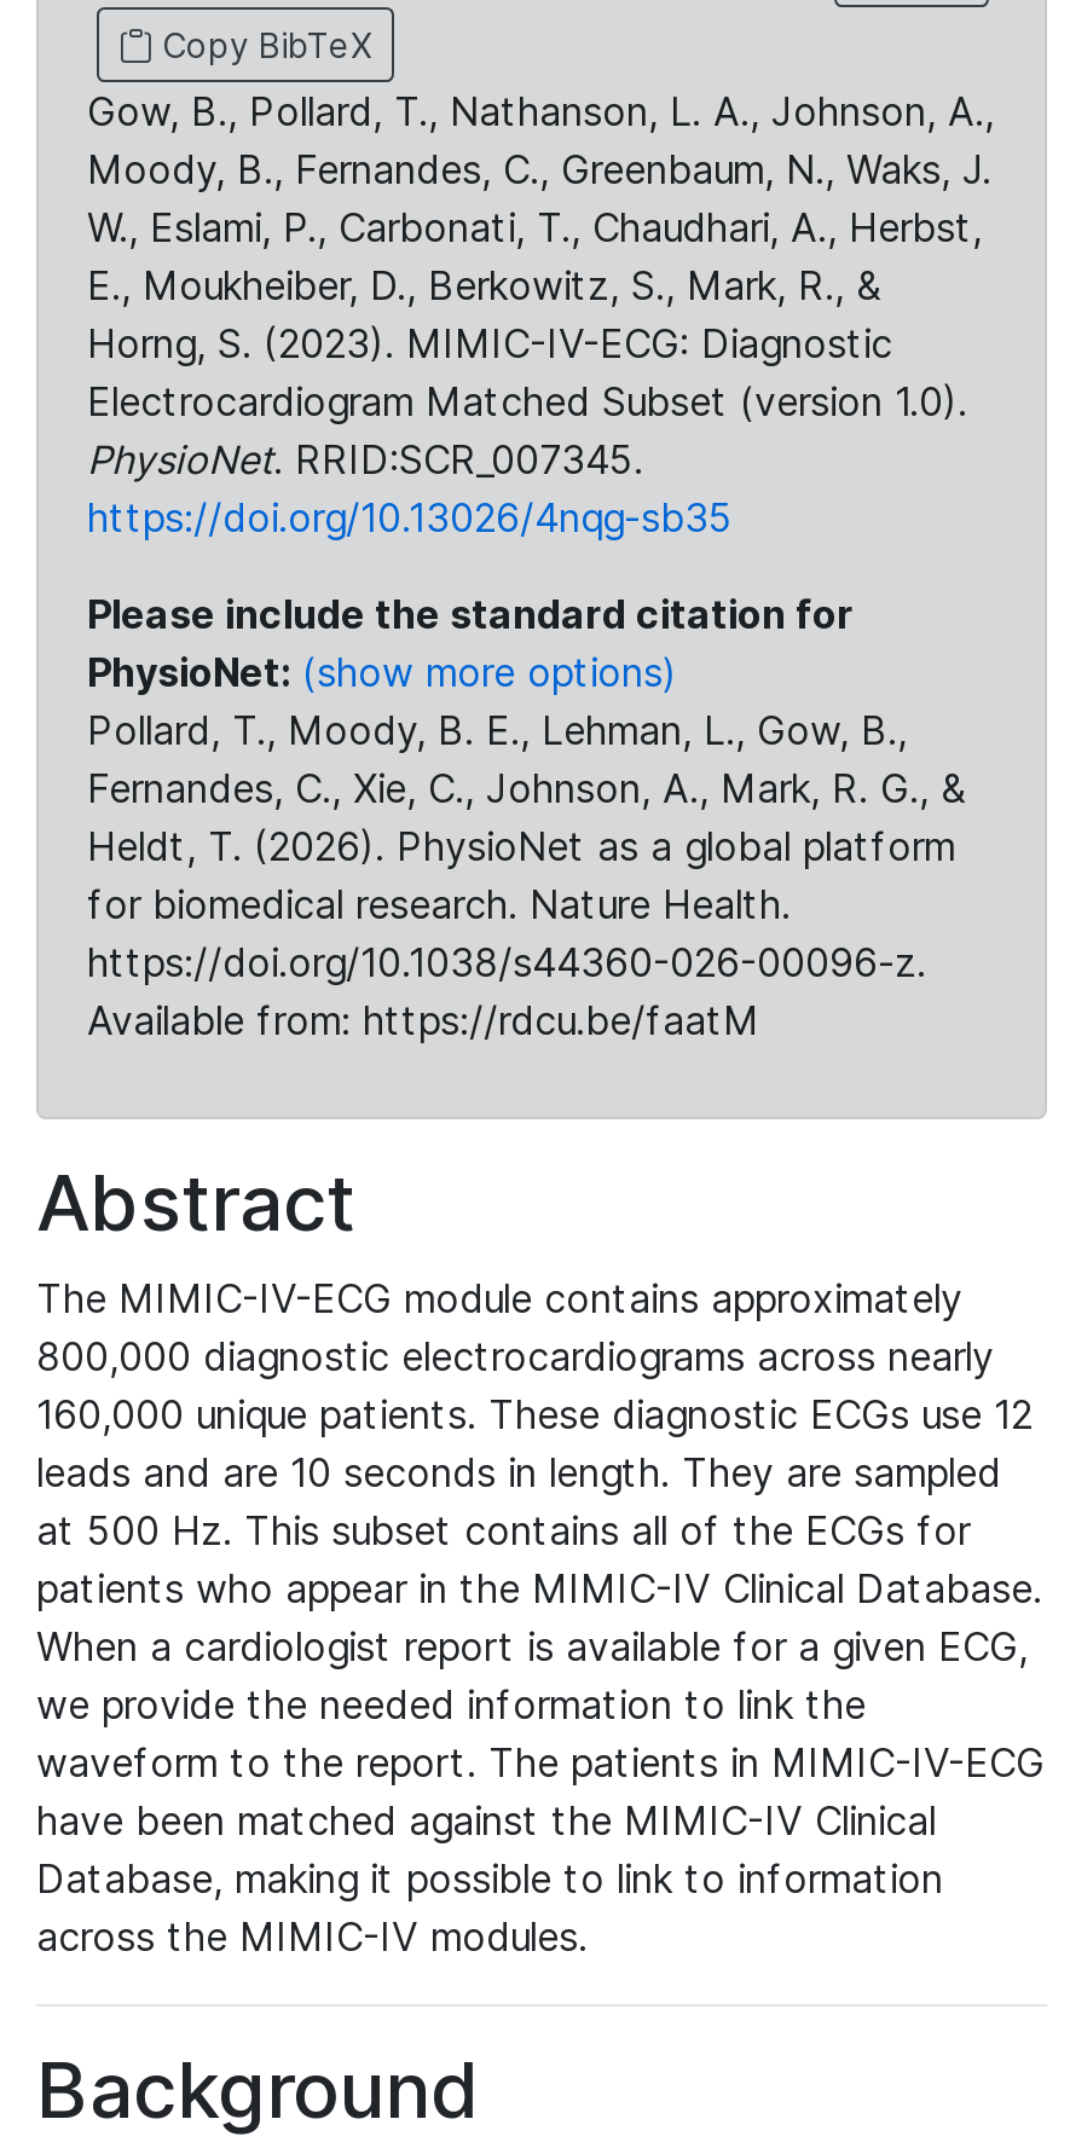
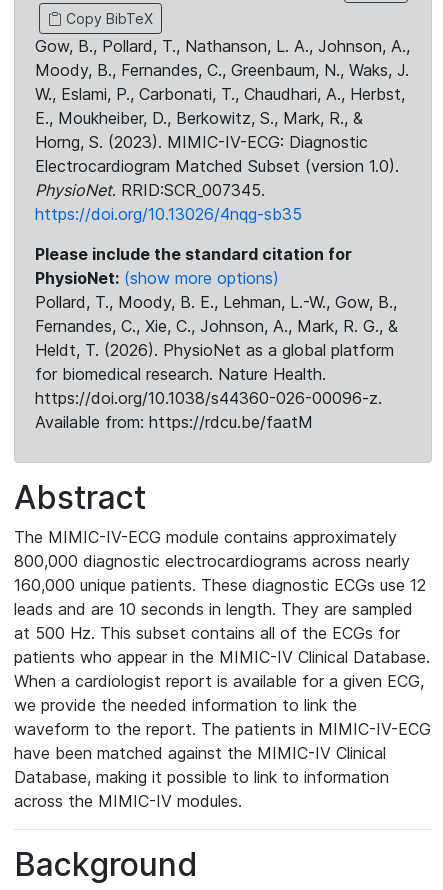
[87,706,907,754] Pollard, T., Moody, B. E., Lehman, L., Gow, B., -> [35,292,397,312] Pollard, T., Moody, B. E., Lehman, L.-W., Gow, B.,

